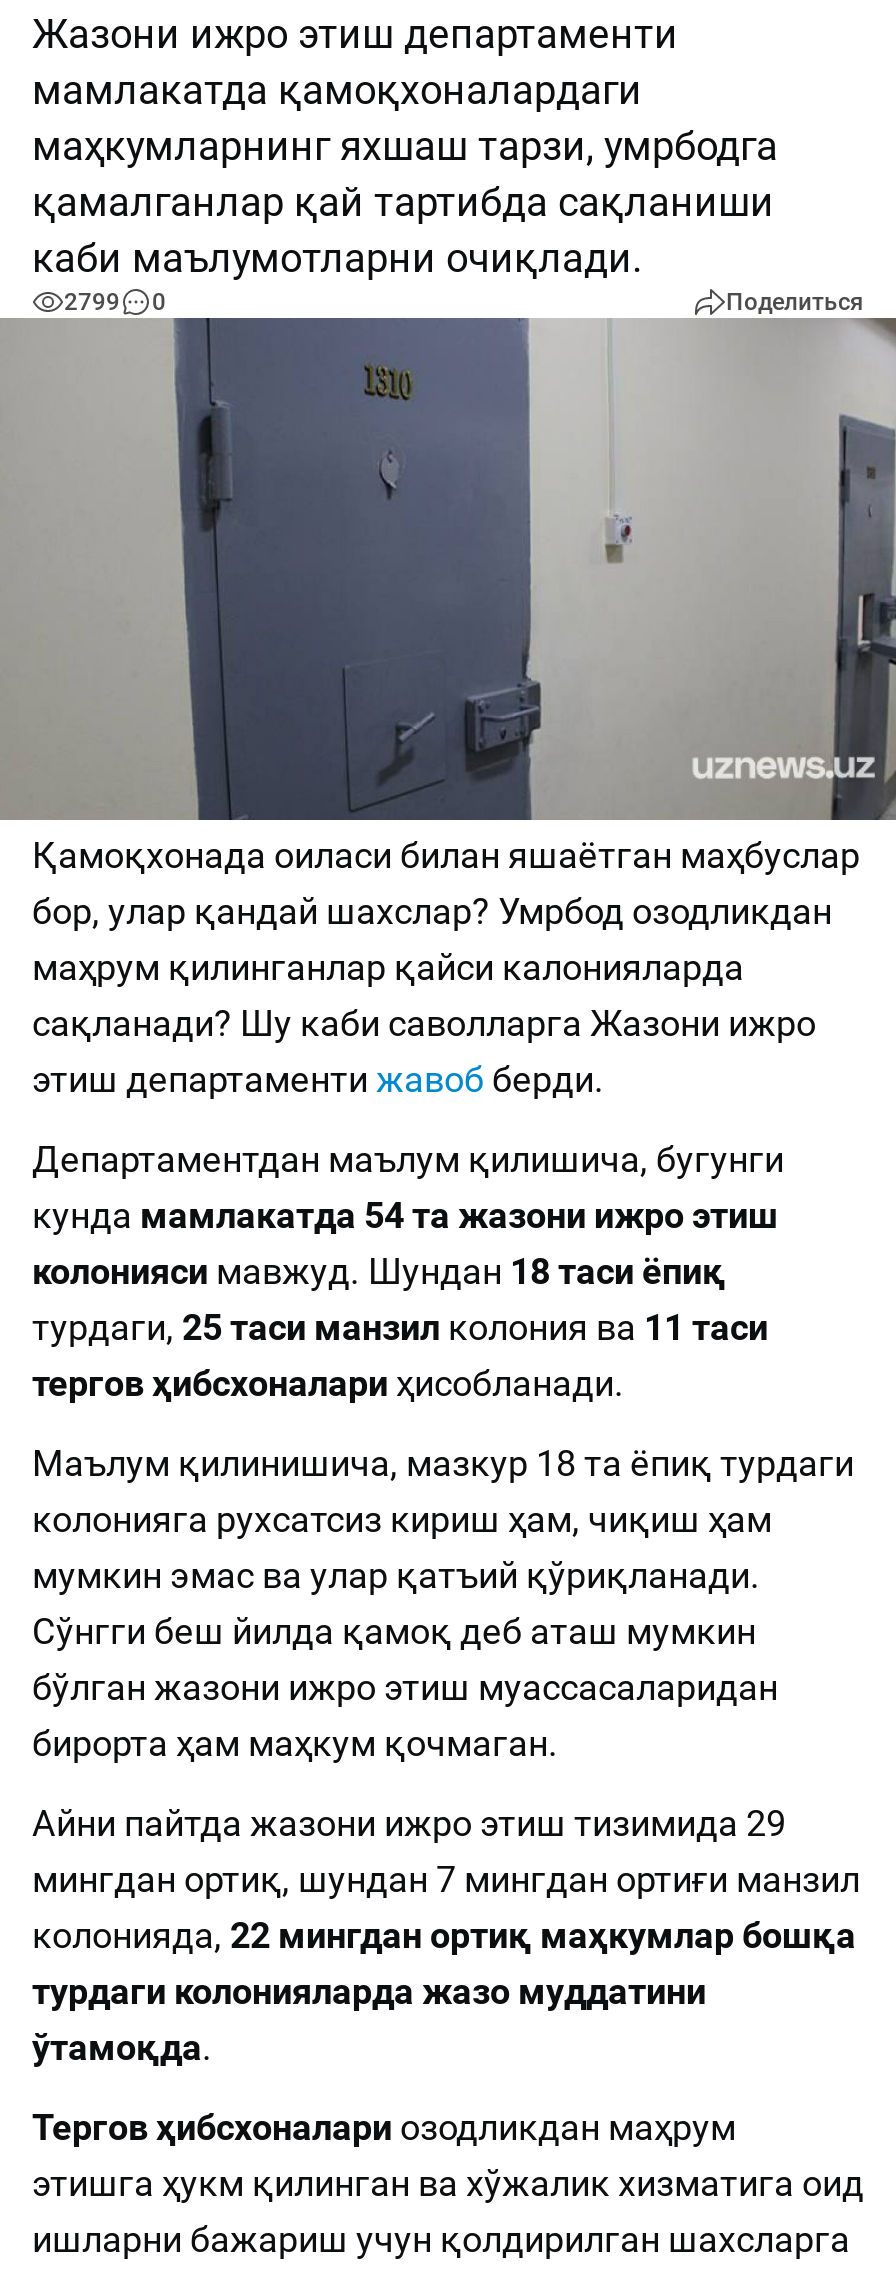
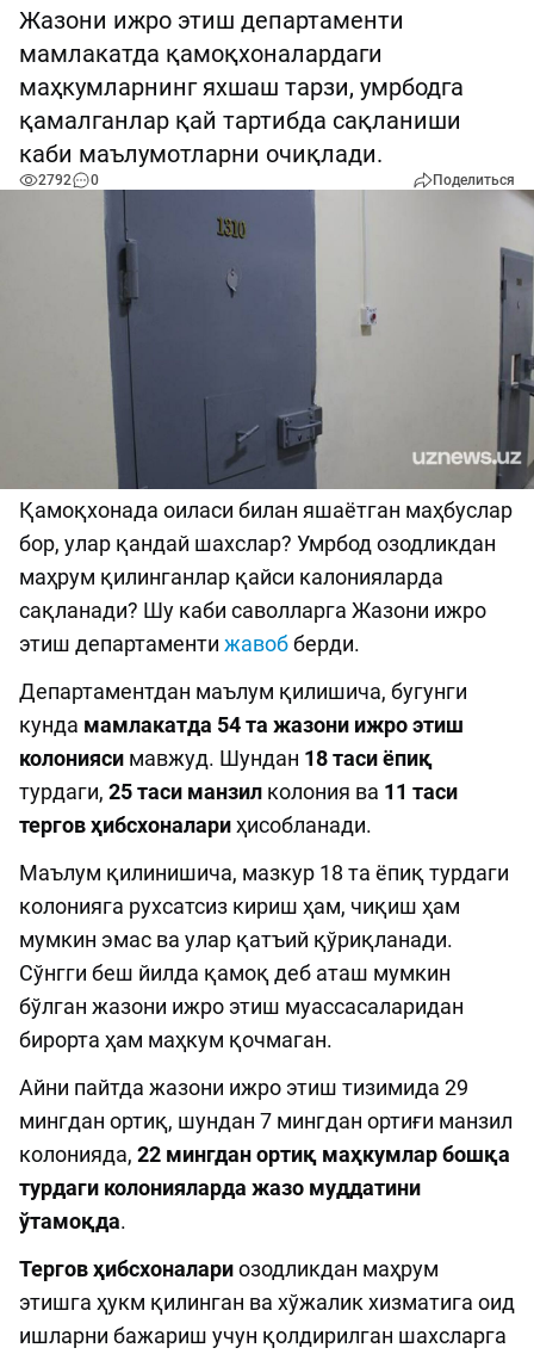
[64,288,166,316] 2799 0 -> [38,172,99,188] 2792 0

